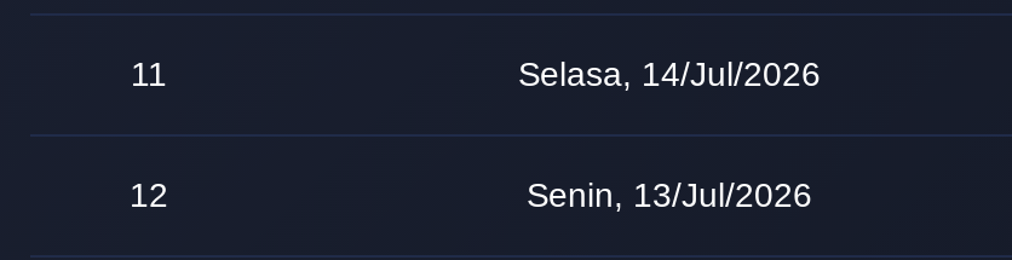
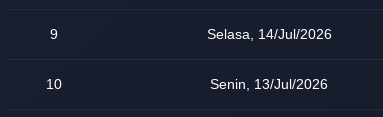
[131,54,167,93] 11 -> [50,26,58,42] 9
[130,175,168,214] 12 -> [46,76,62,92] 10

